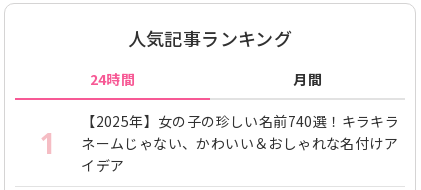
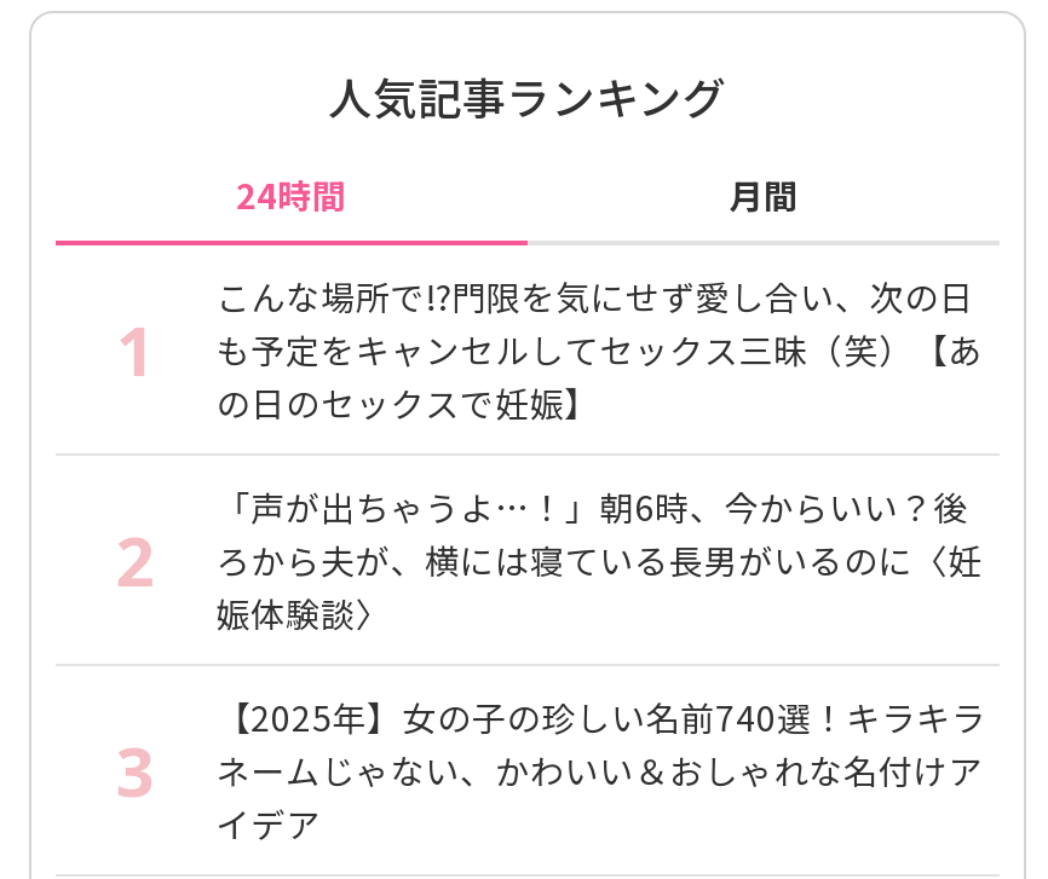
none -> [116,271,983,605] こんな場所で!?門限を気にせず愛し合い、次の日 | も予定をキャンセルしてセックス三昧（笑）【あ | の日のセックスで妊娠】 | 2
none -> [116,481,983,815] 「声が出ちゃうよ…！」朝6時、今からいい？後 | ろから夫が、横には寝ている長男がいるのに〈妊 | 娠体験談〉 | 3

